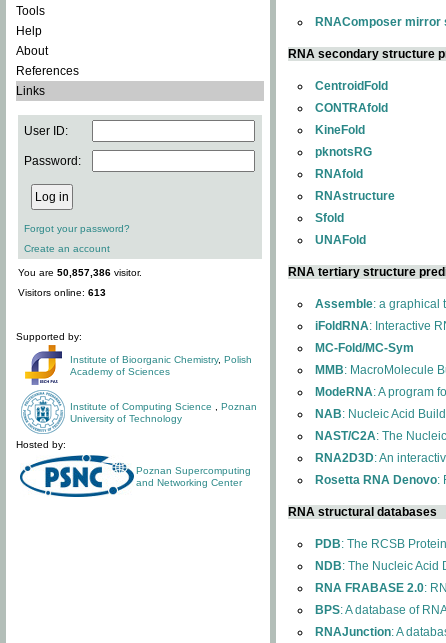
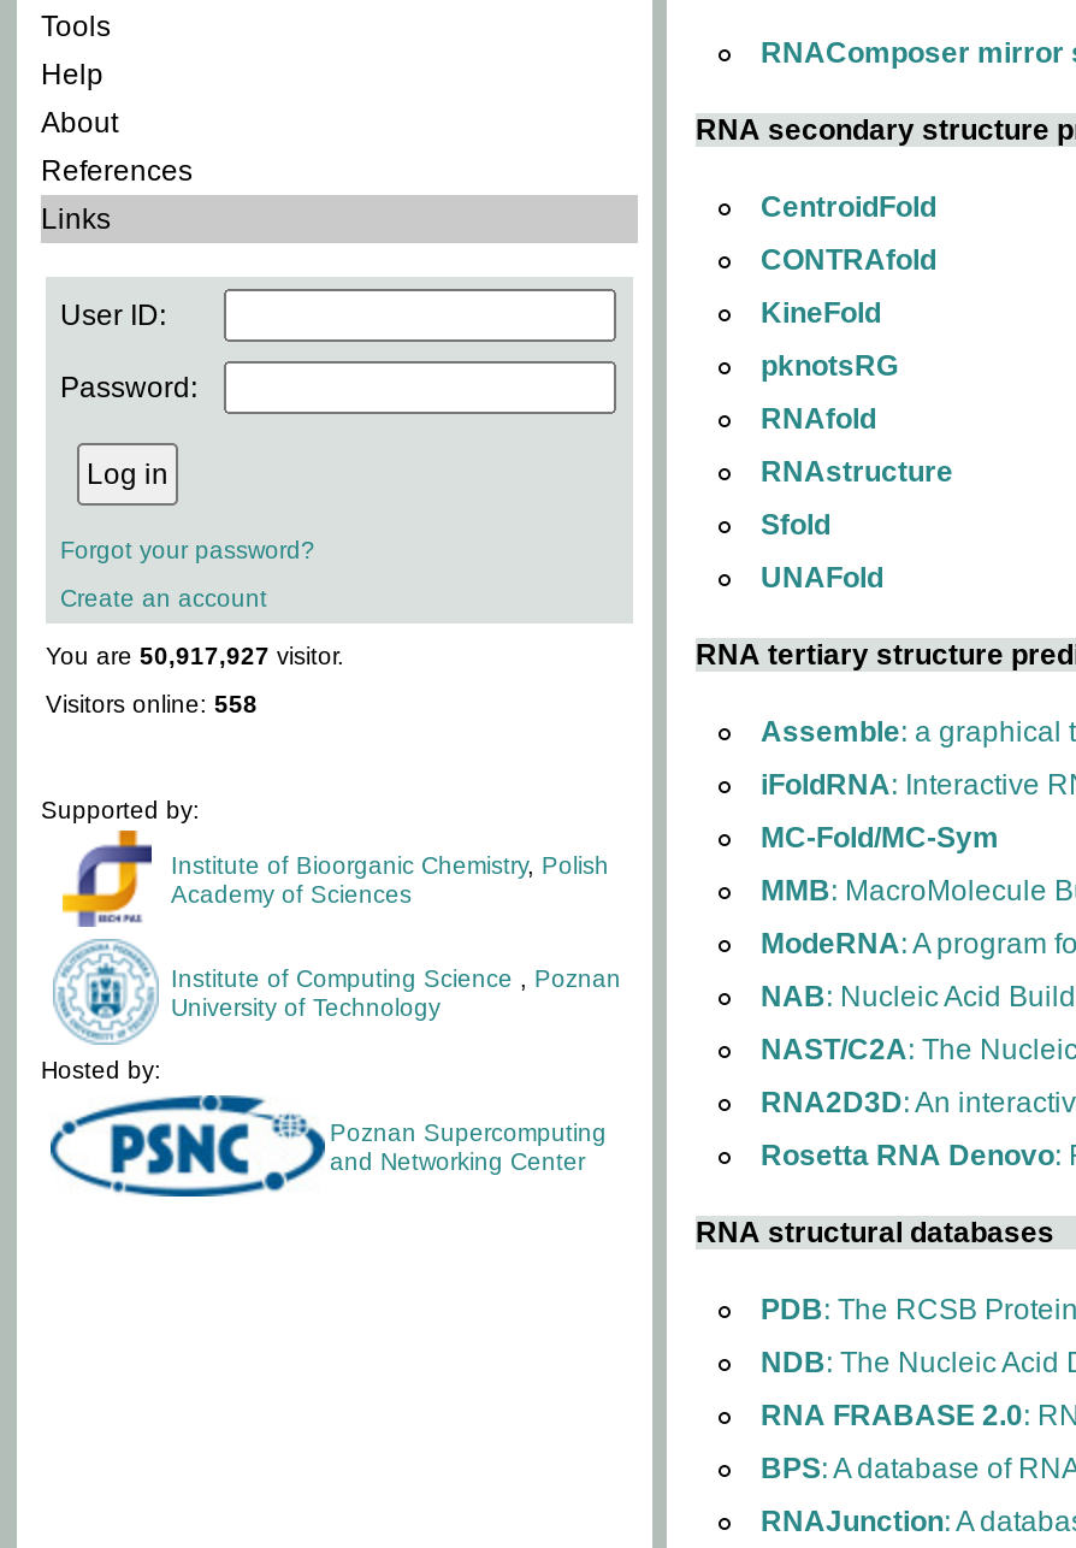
[18,267,142,278] You are 50,857,386 visitor. -> [46,643,344,669] You are 50,917,927 visitor.
[18,287,106,298] Visitors online: 613 -> [46,691,258,717] Visitors online: 558

